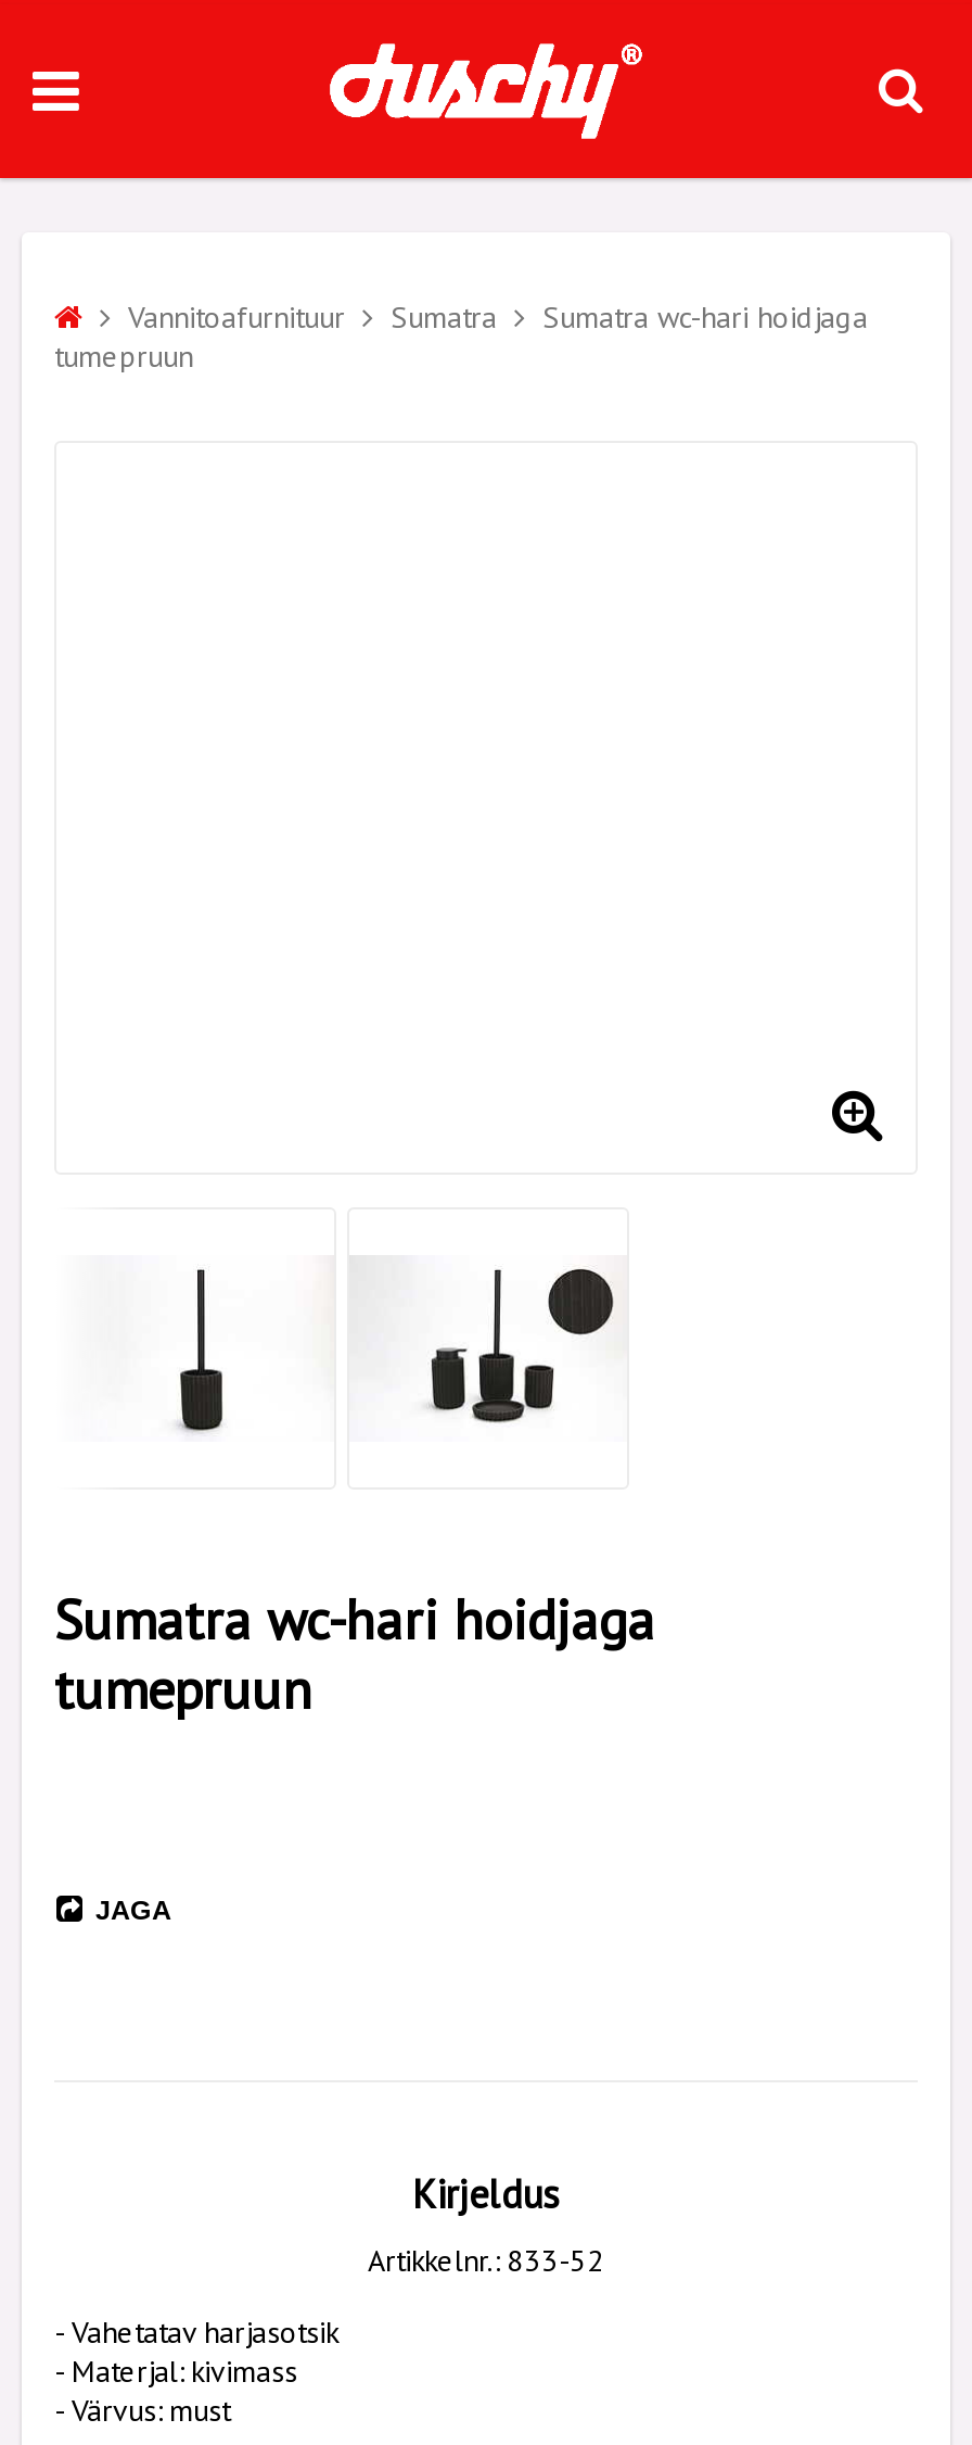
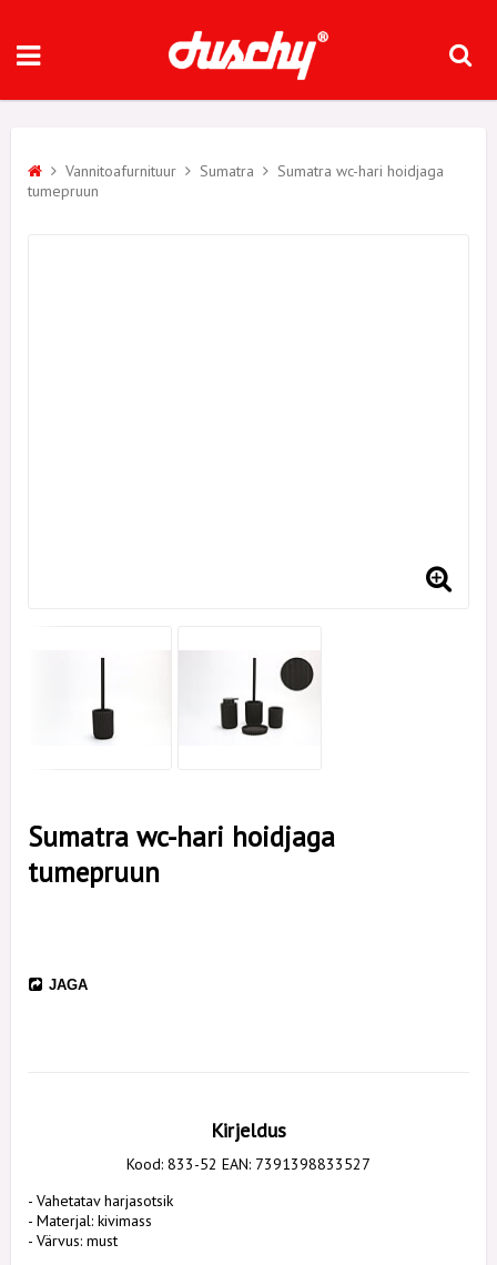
[368,2241,604,2280] Artikkelnr.: 833-52 -> [126,1154,371,1174] Kood: 833-52 EAN: 7391398833527

